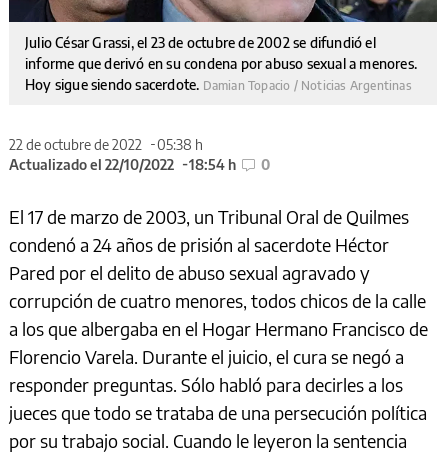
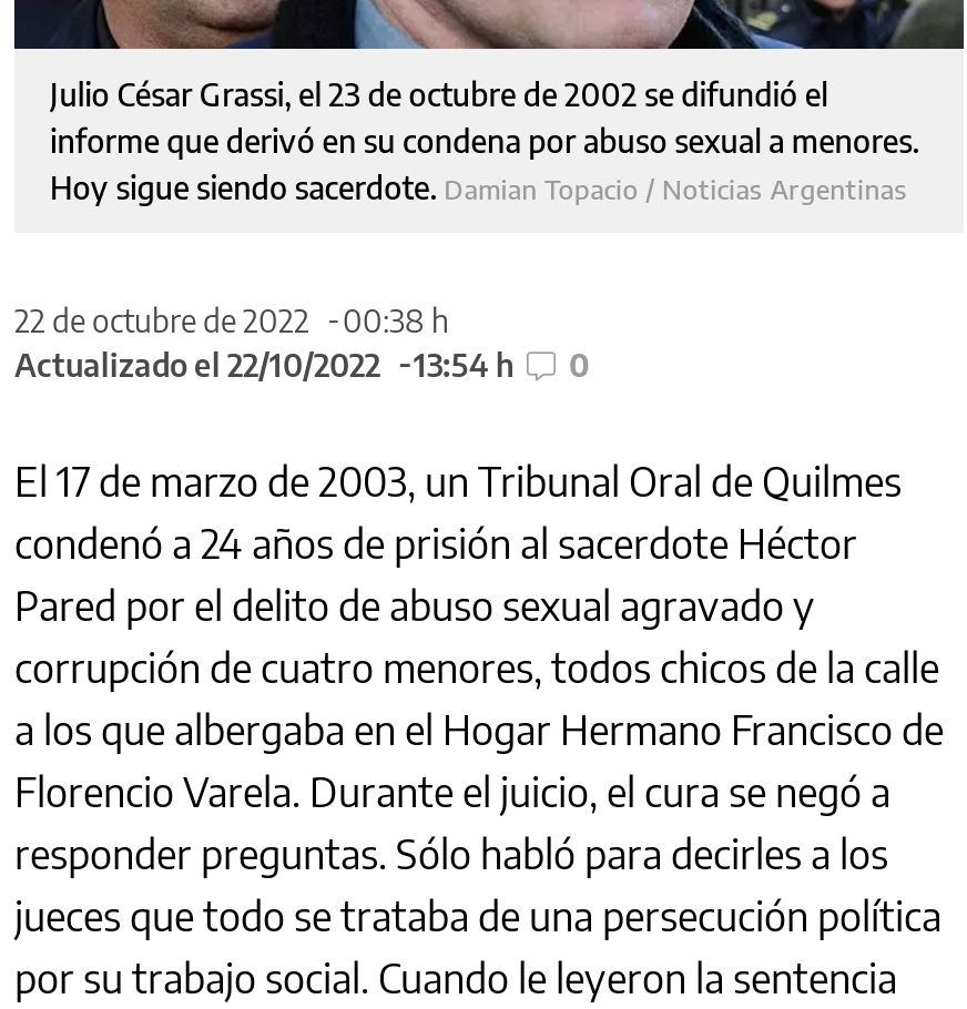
[9,136,203,153] 22 de octubre de 2022 05:38 h -> [14,302,449,340] 22 de octubre de 2022 00:38 h
[9,156,270,173] Actualizado el 22/10/2022 18:54 h 0 -> [14,346,589,384] Actualizado el 22/10/2022 13:54 h 0

